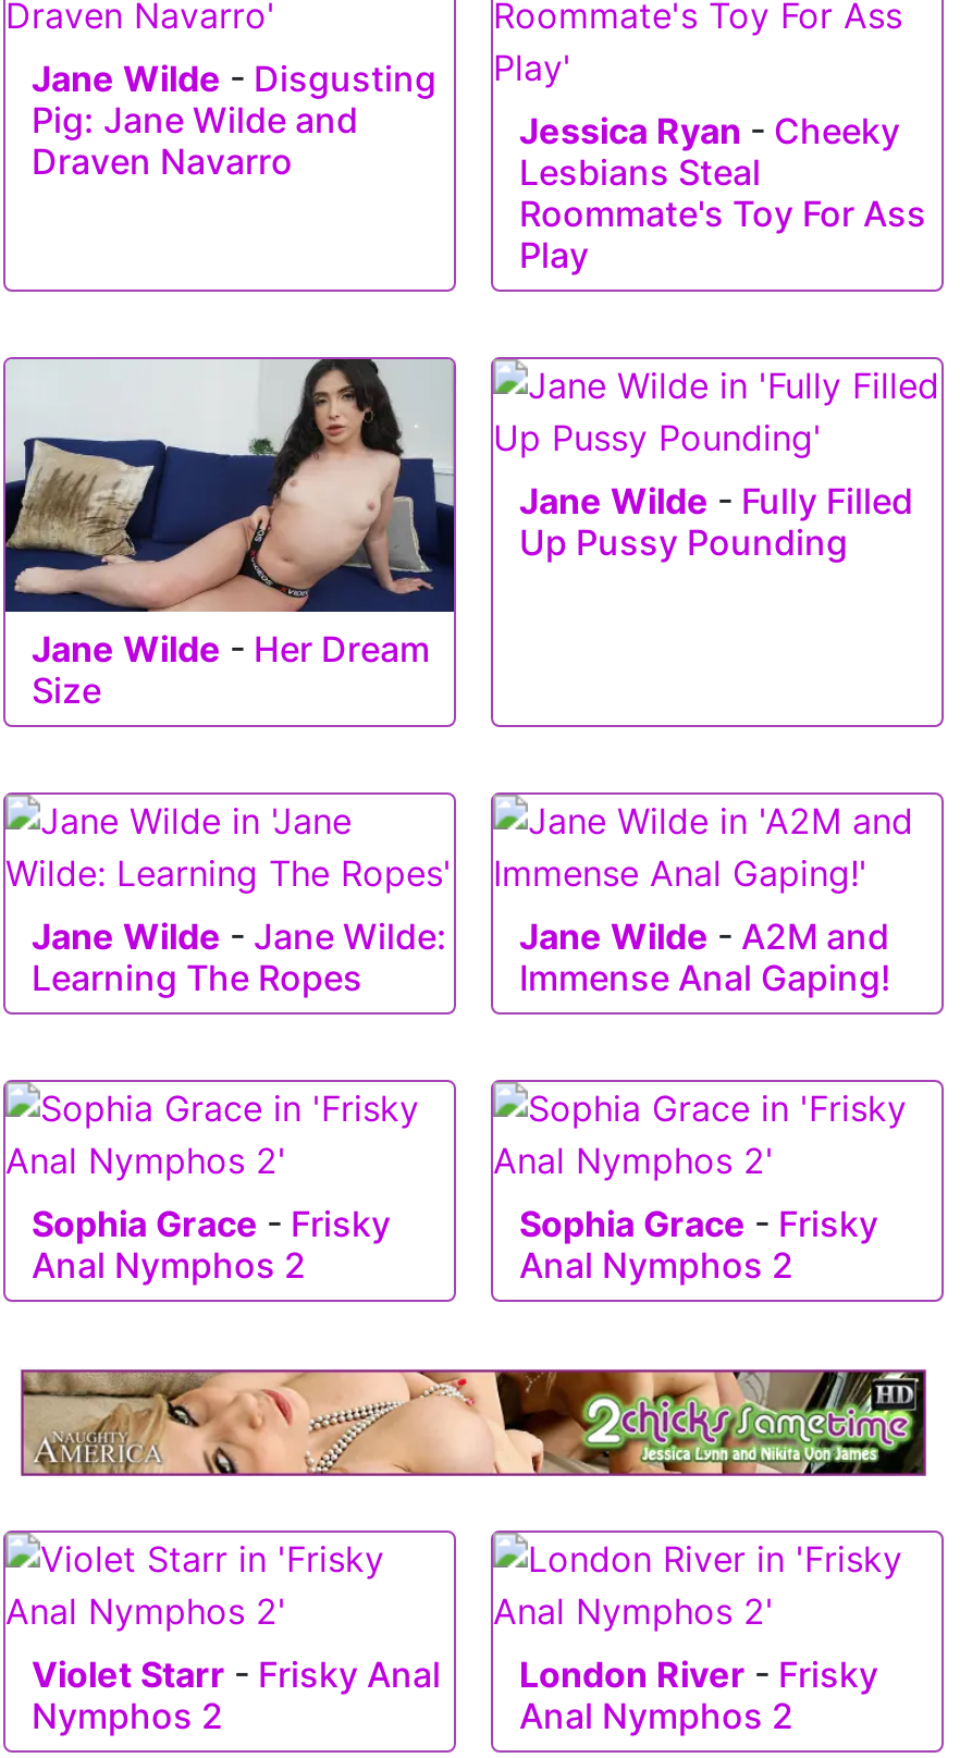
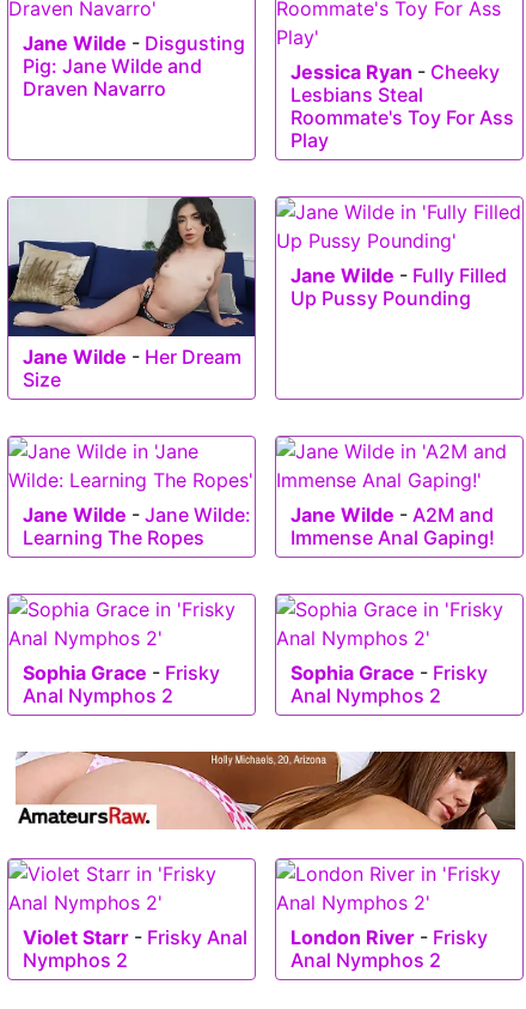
[19,1367,926,1478] [image] -> [16,750,515,831] [image]

